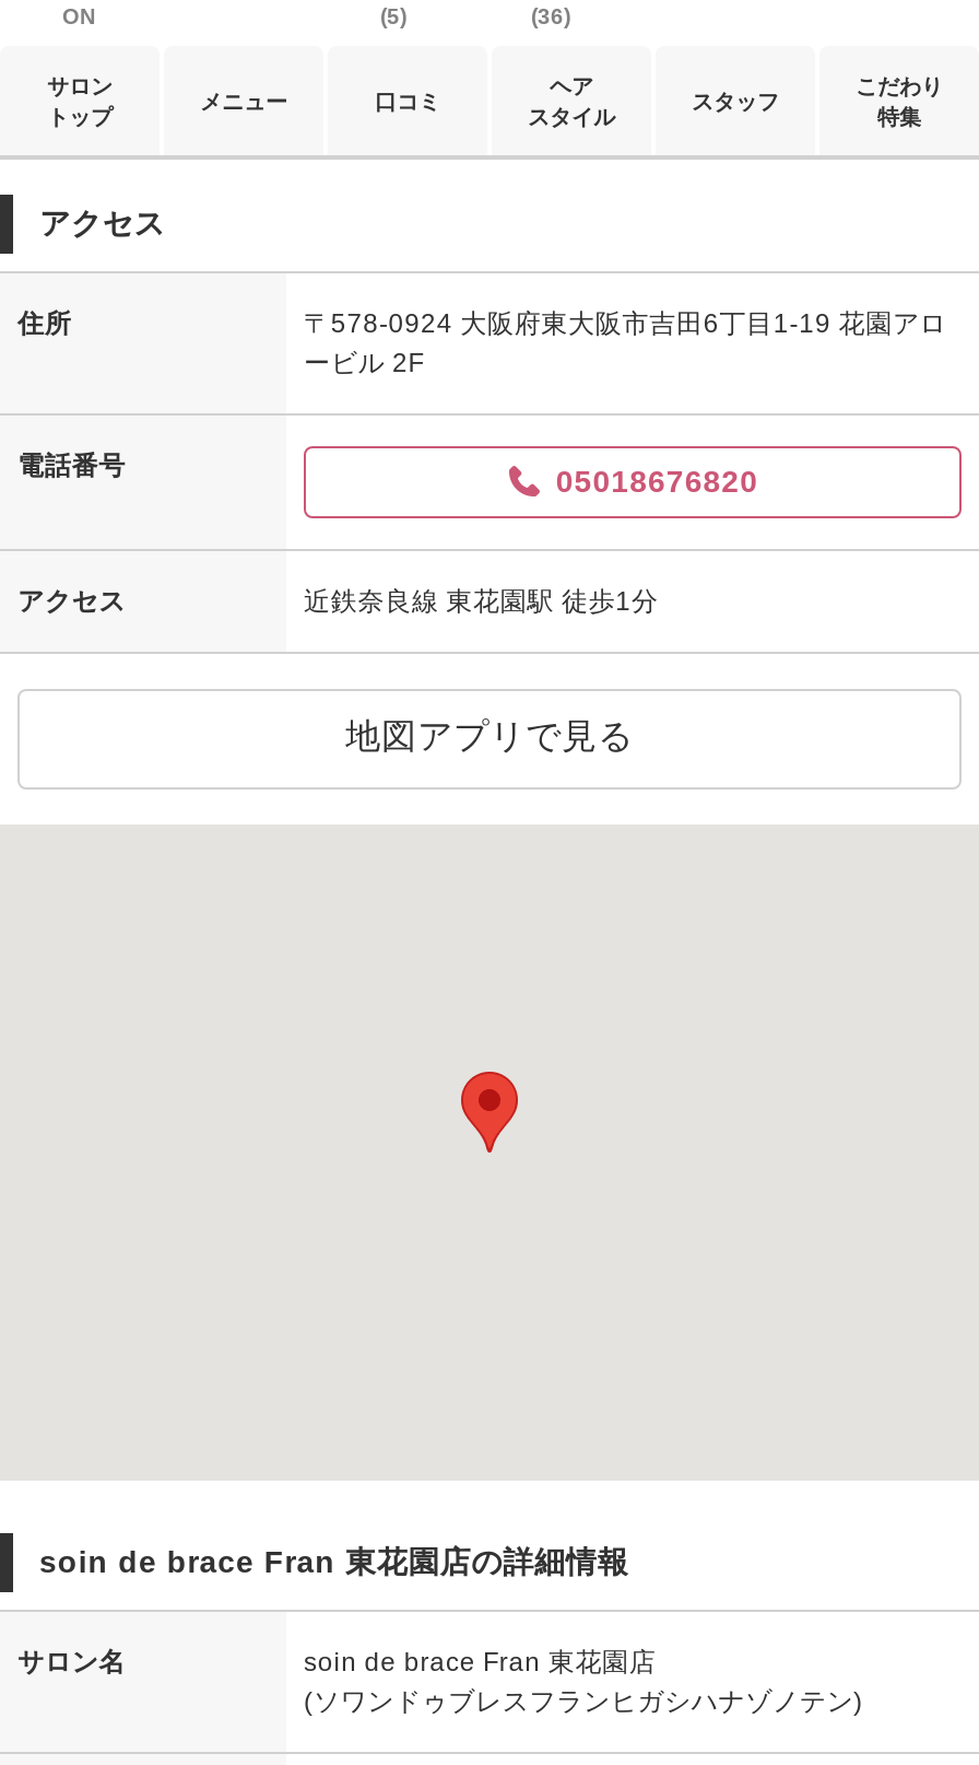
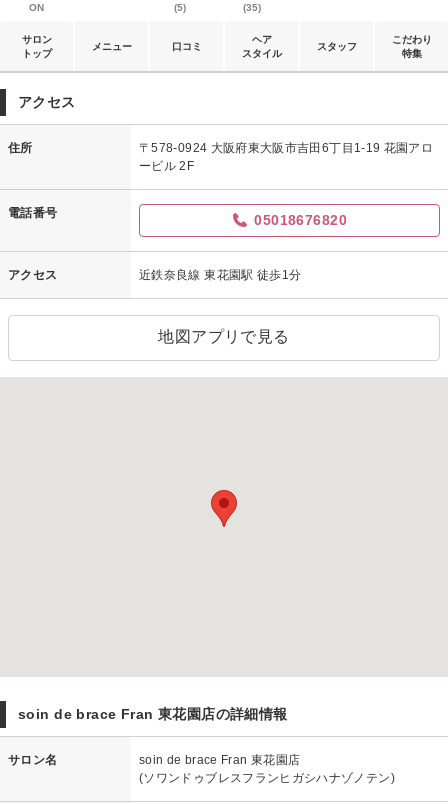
[531,4,570,28] (36) -> [243,2,261,13] (35)

